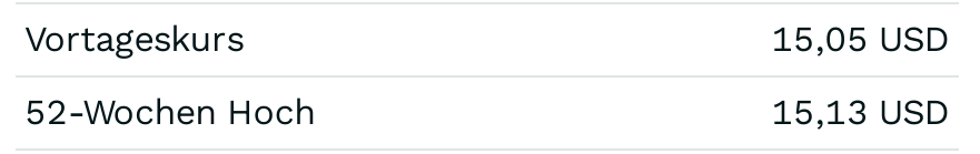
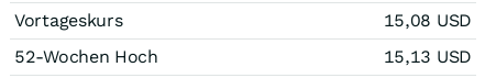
[771,18,950,60] 15,05 USD -> [383,10,472,31] 15,08 USD

